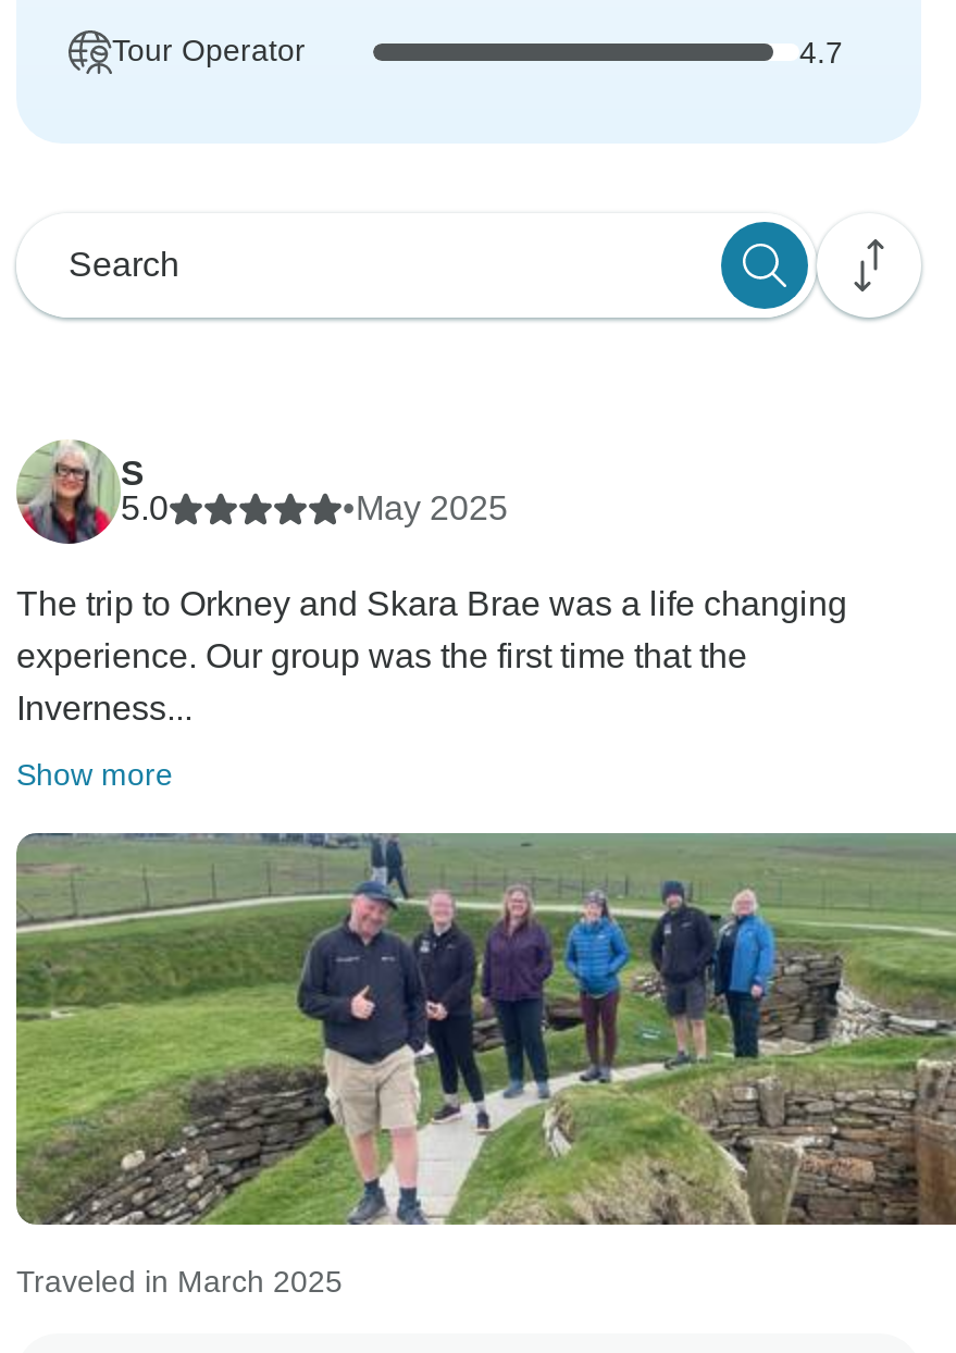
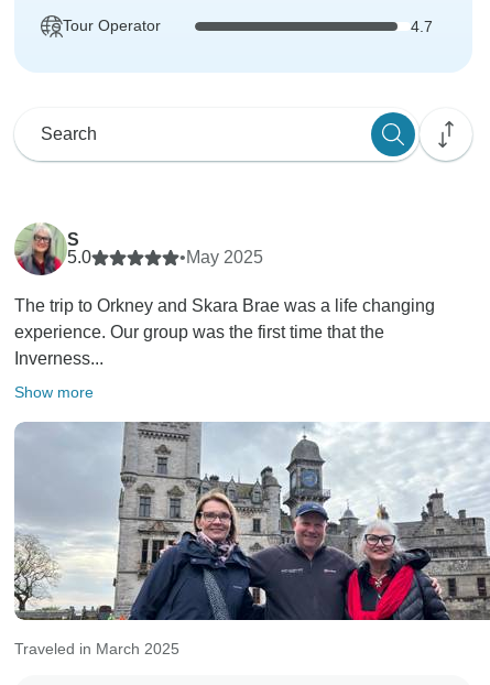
[14,831,949,1227] [image] -> [14,422,487,621] [image]

